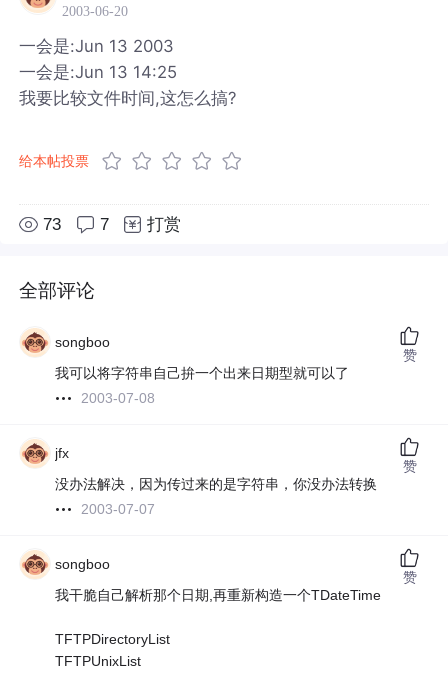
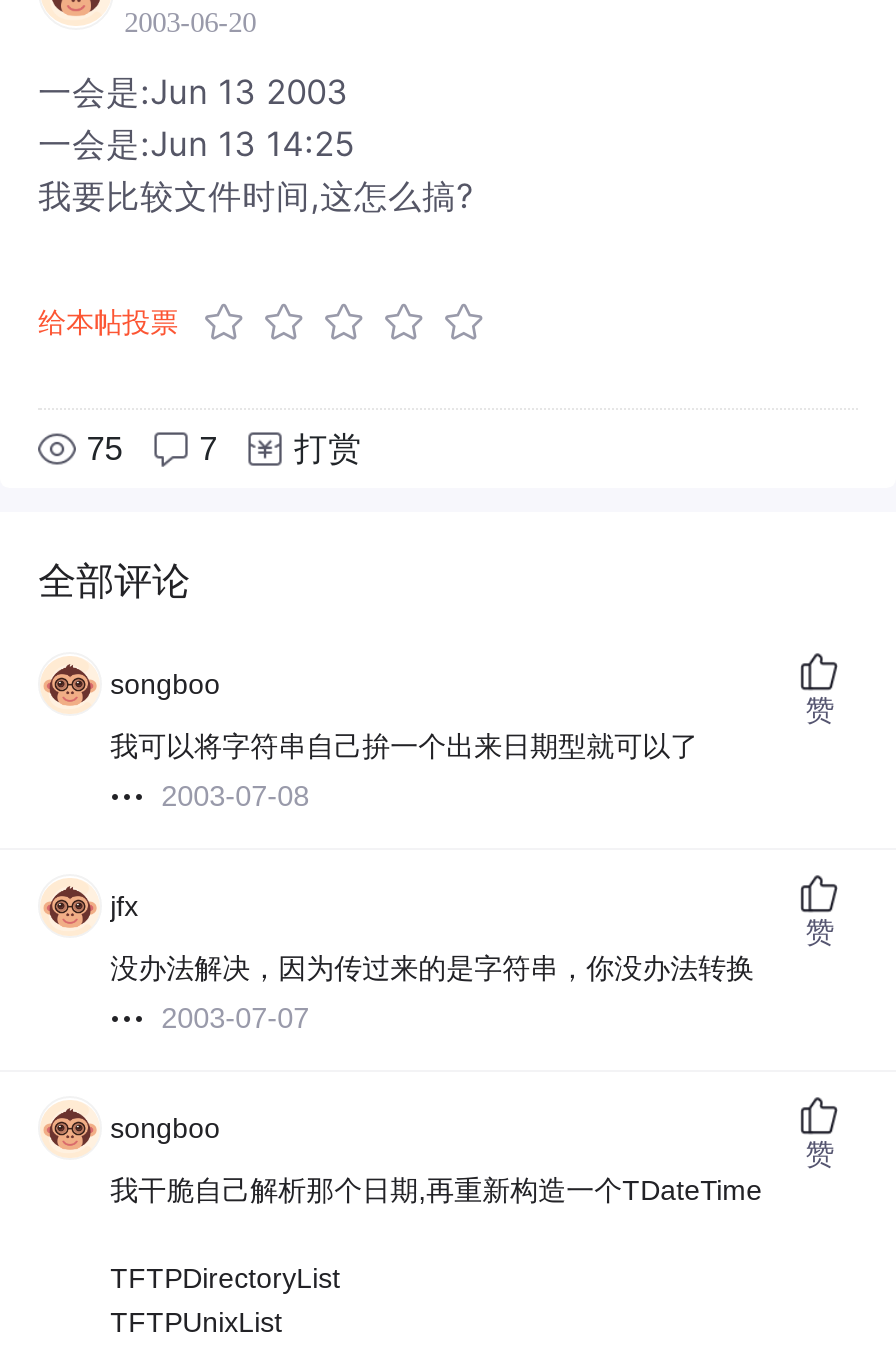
[43,215,61,234] 73 -> [86,431,122,469] 75

